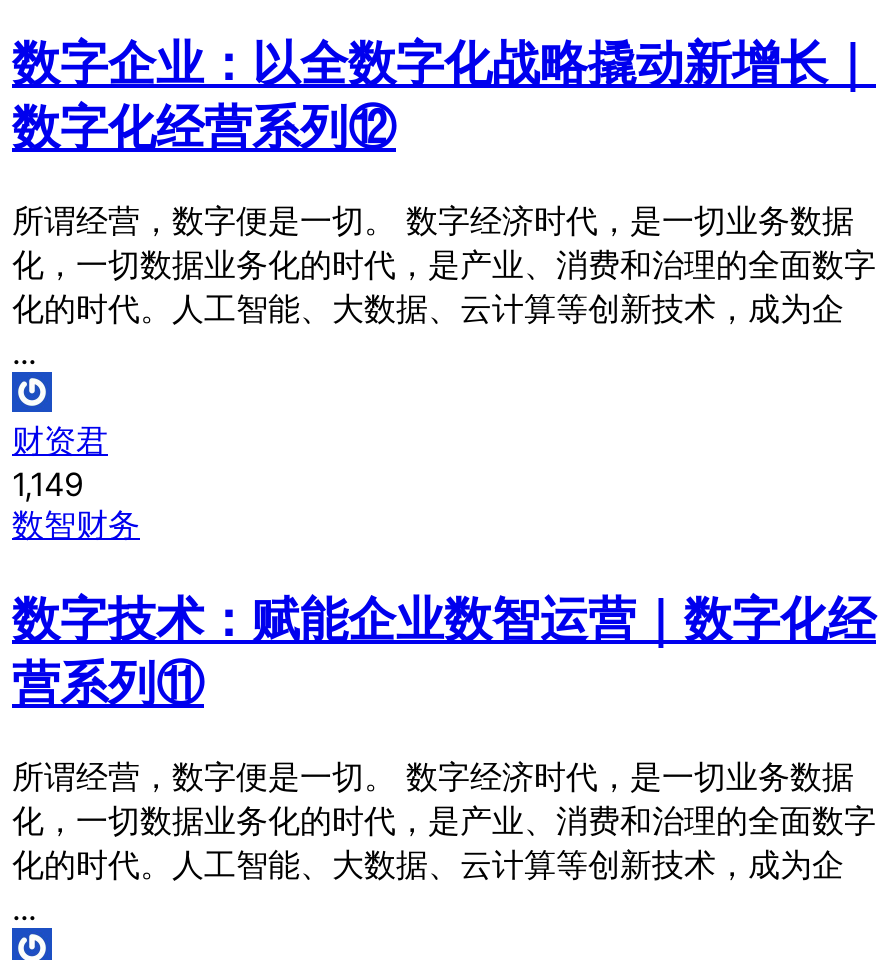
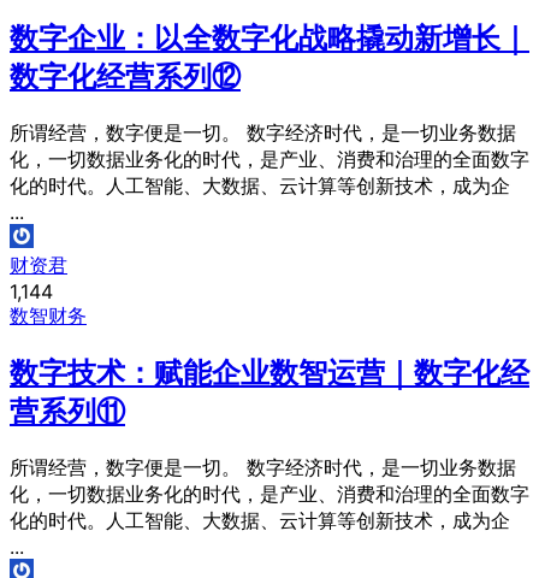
[12,464,84,504] 1,149 -> [10,279,53,303] 1,144

